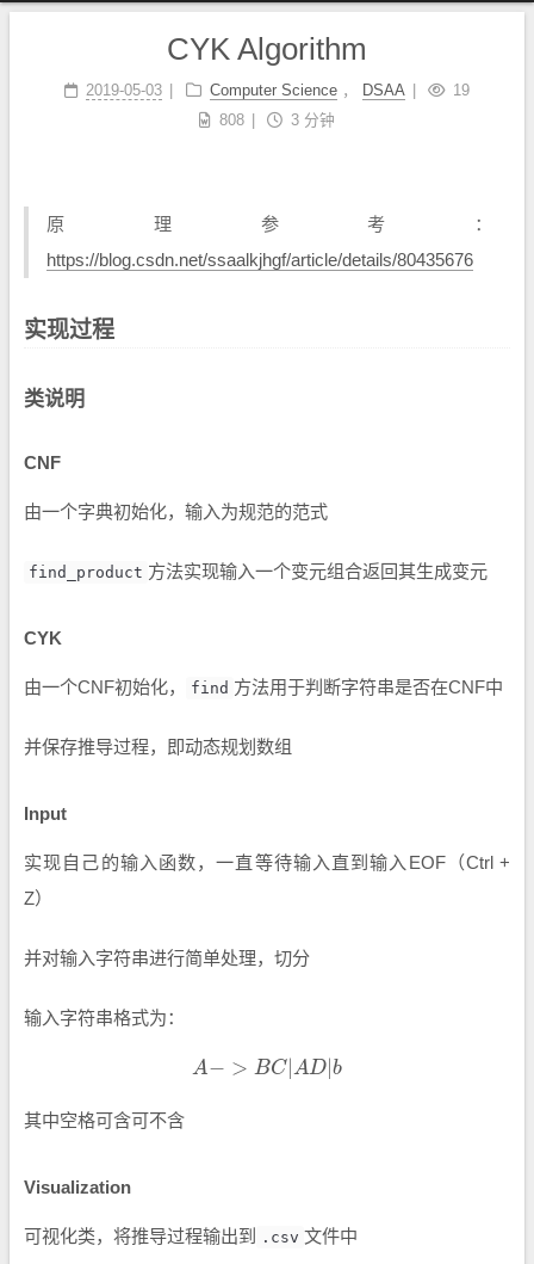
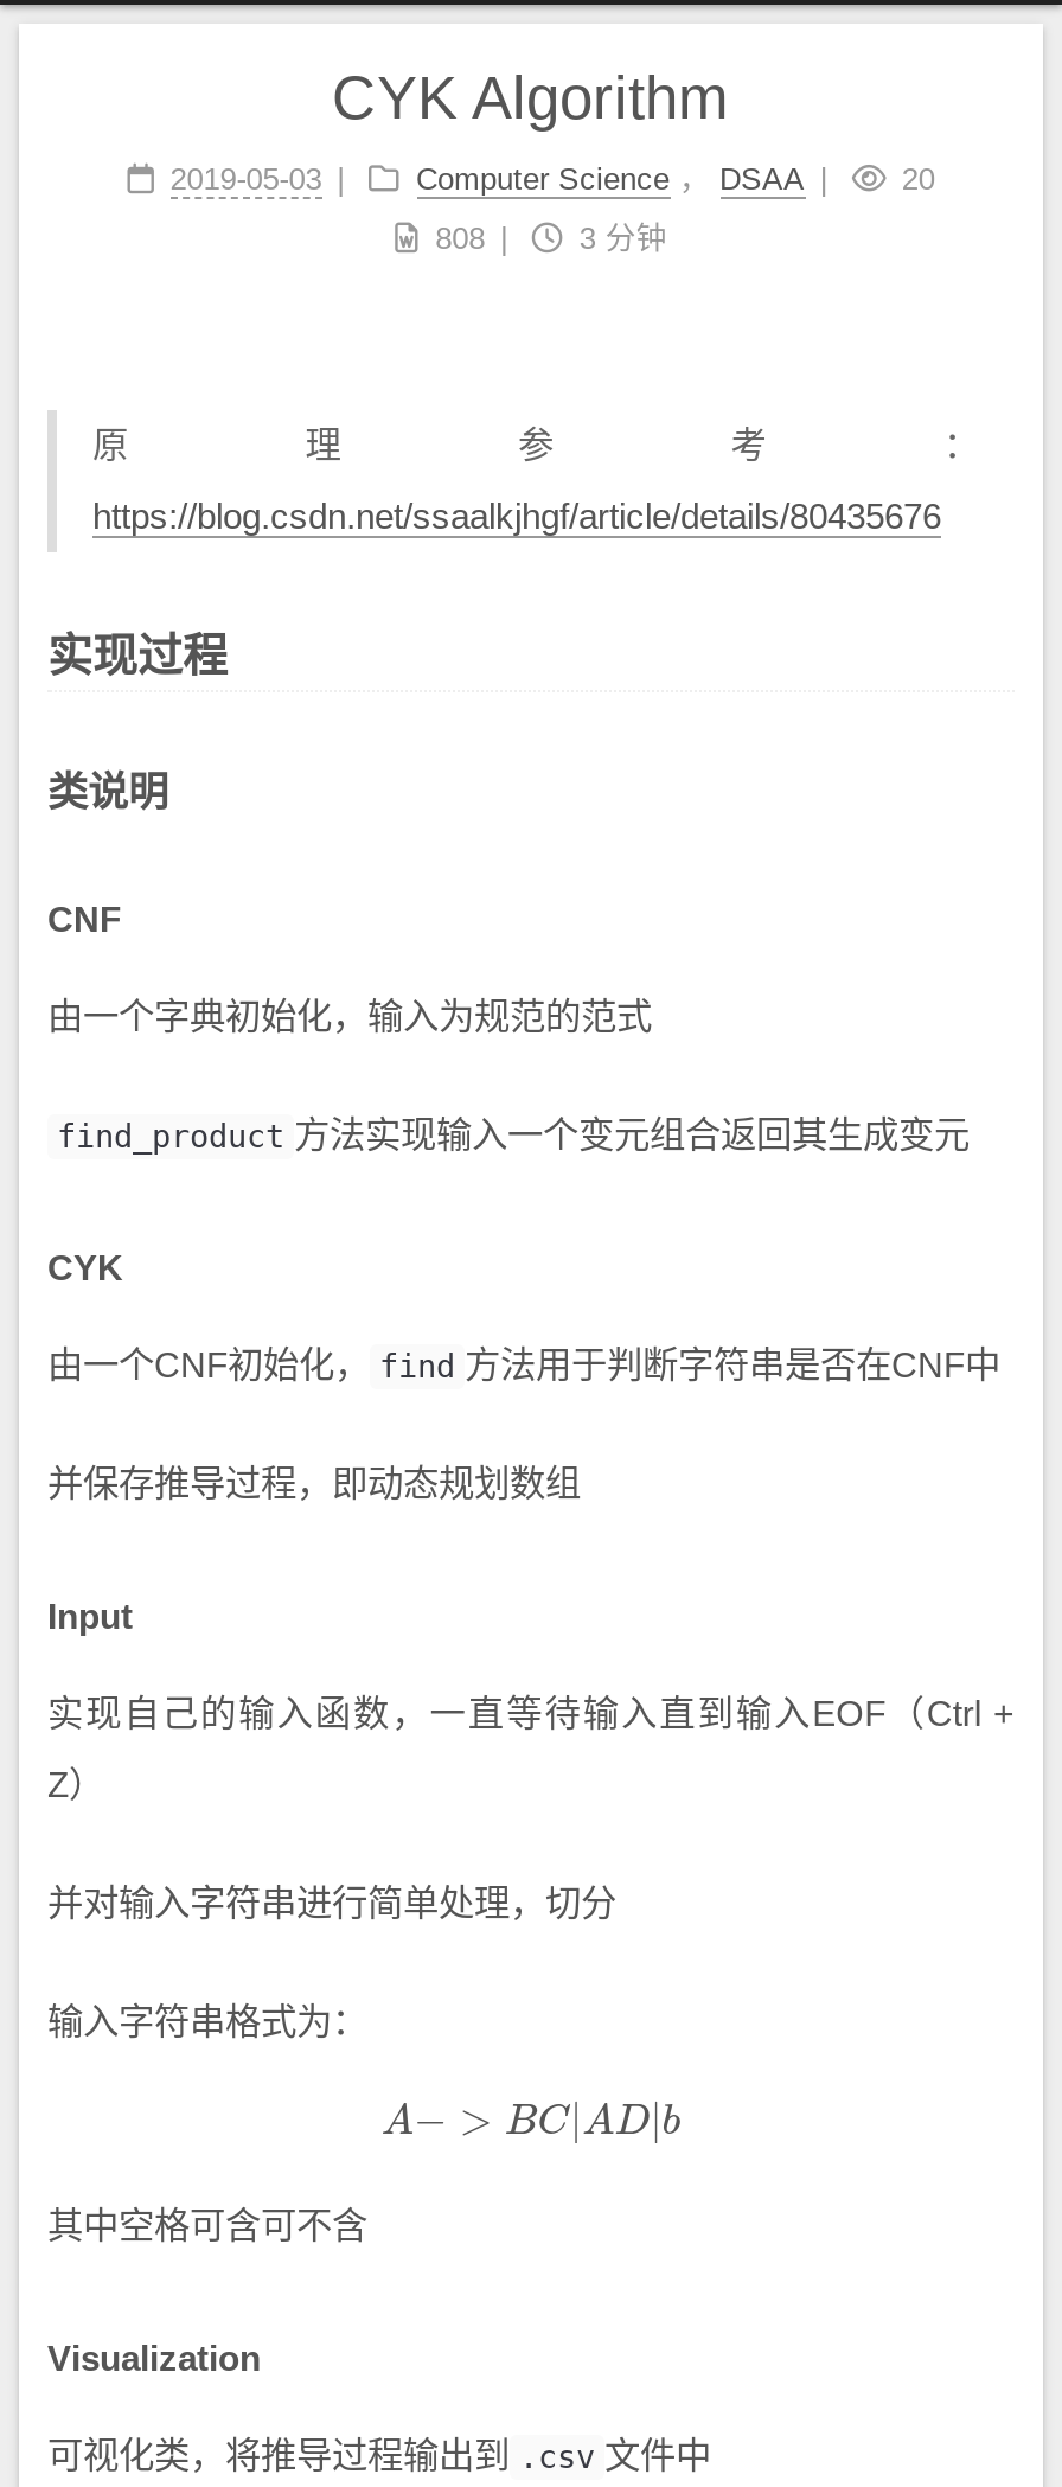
[453,81,470,99] 19 -> [902,161,935,197] 20

